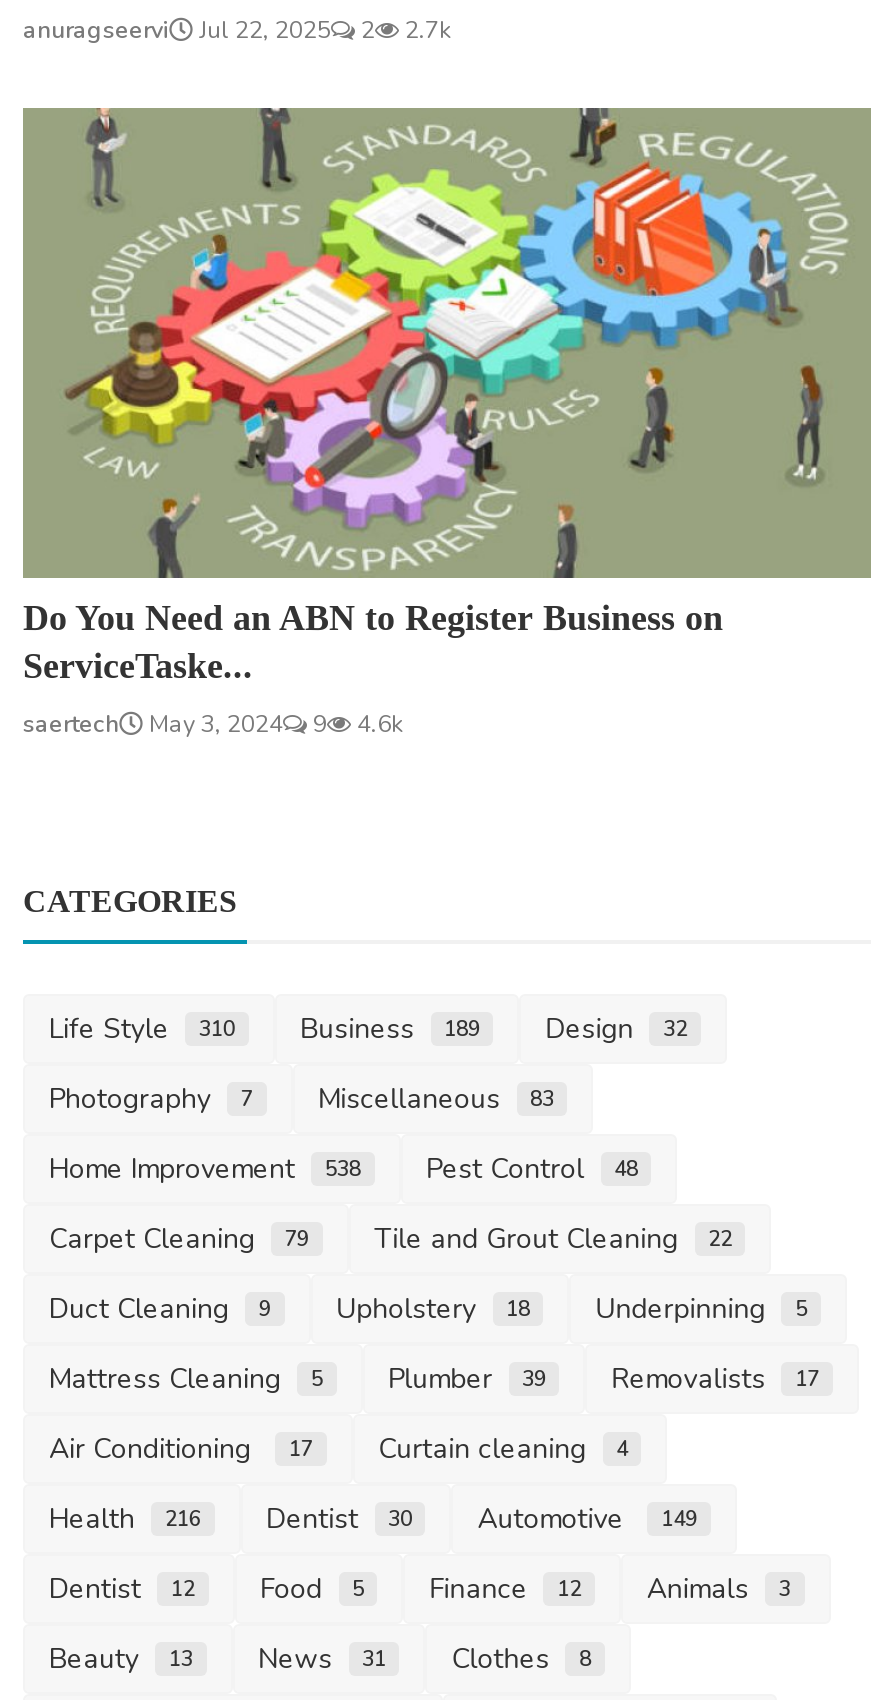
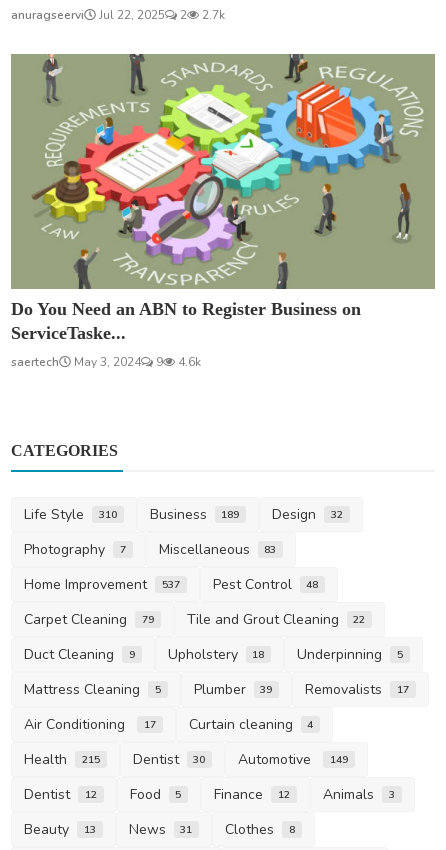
[49,1150,361,1188] Home Improvement 538 -> [24,575,180,594] Home Improvement 537
[49,1500,697,1538] Health 216 Dentist 30 Automotive 149 -> [24,750,348,769] Health 215 Dentist 30 Automotive 149

